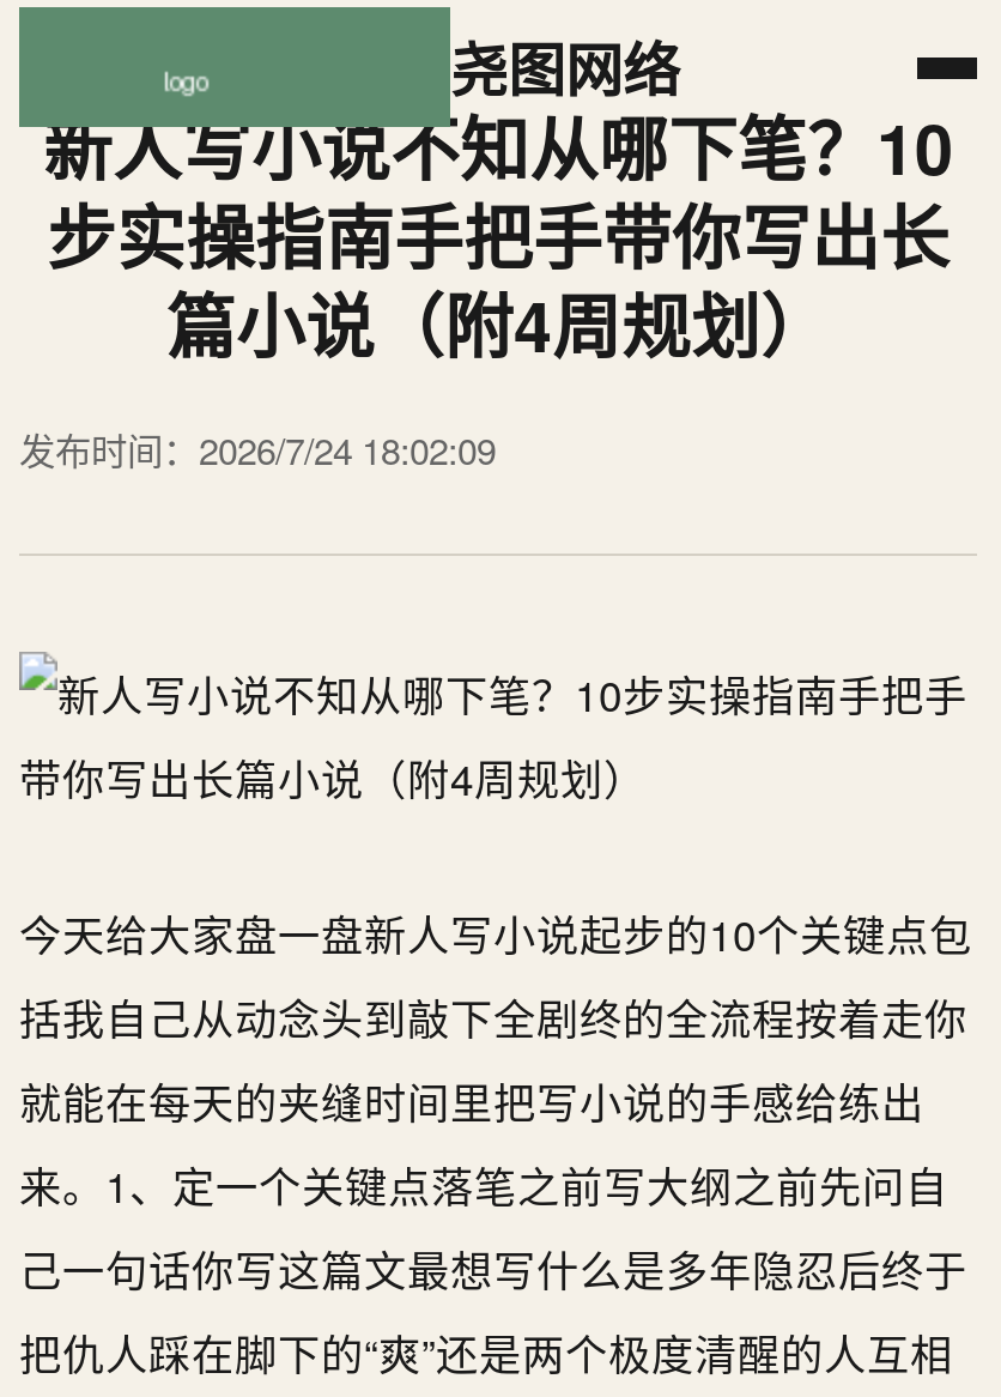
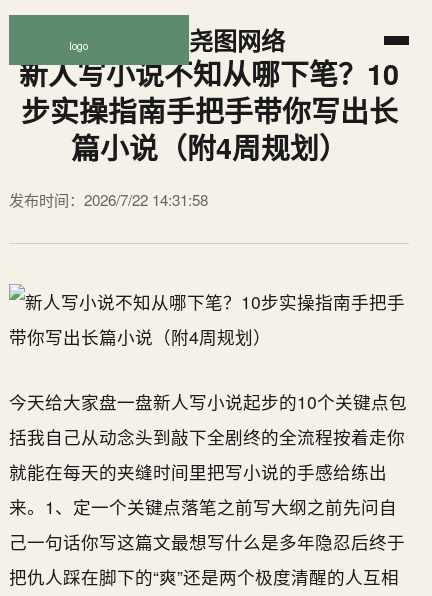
[19,424,496,474] 发布时间：2026/7/24 18:02:09 -> [9,189,208,210] 发布时间：2026/7/22 14:31:58

